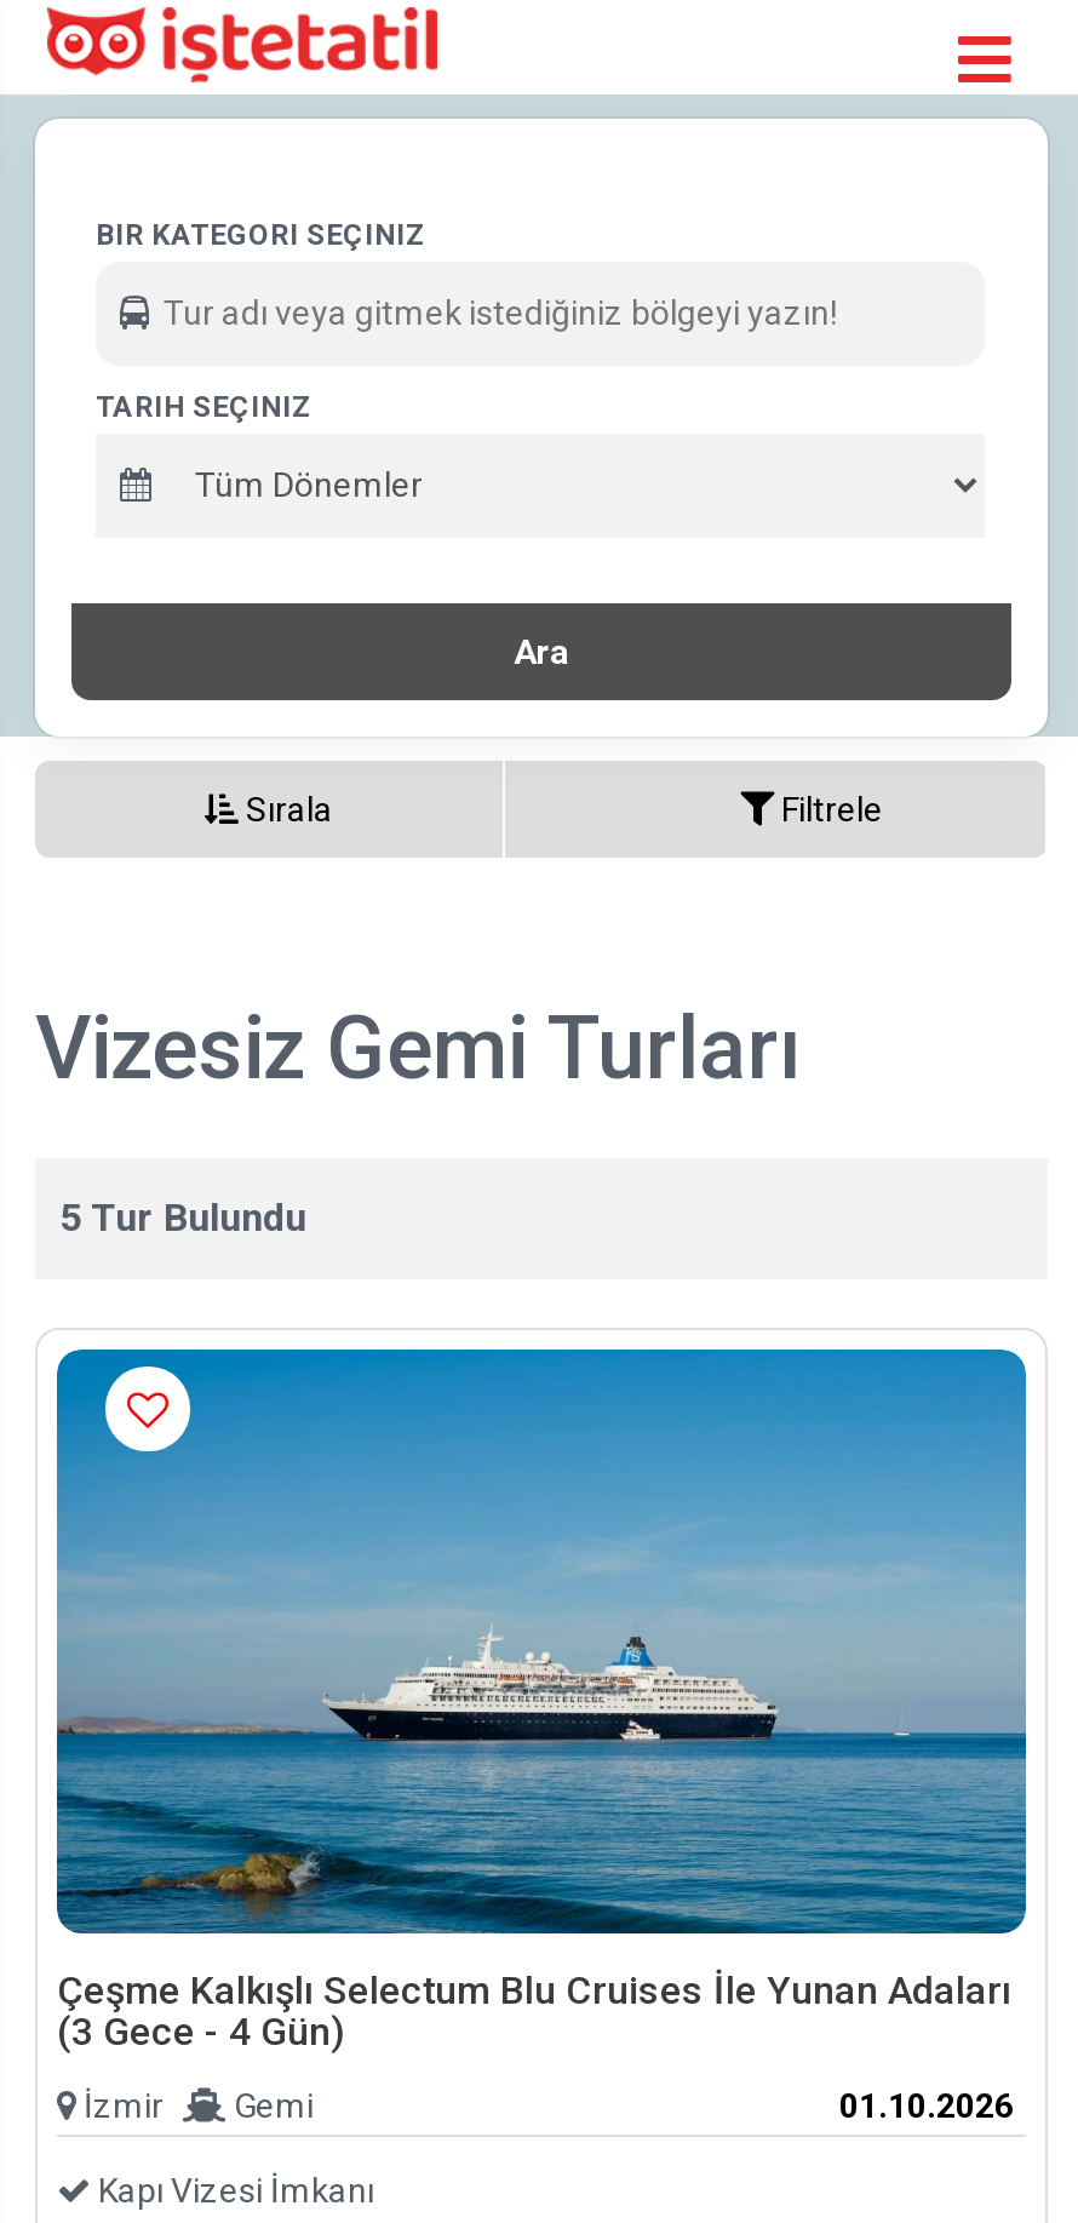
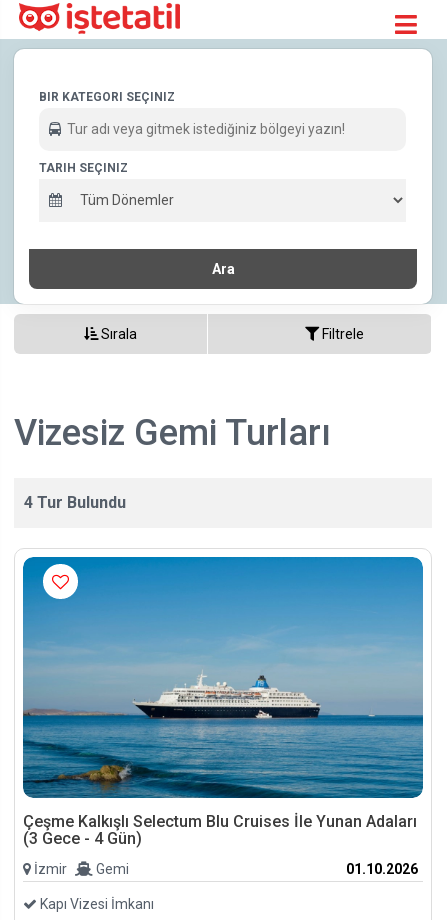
[59,1194,306,1240] 5 Tur Bulundu -> [24,493,126,512] 4 Tur Bulundu

